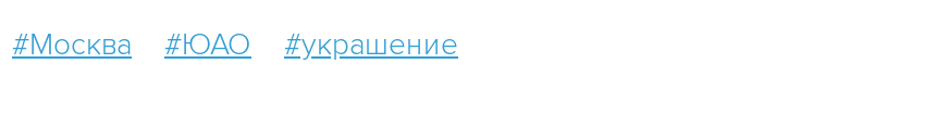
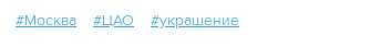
[164,25,251,62] #ЮАО -> [93,10,134,29] #ЦАО

